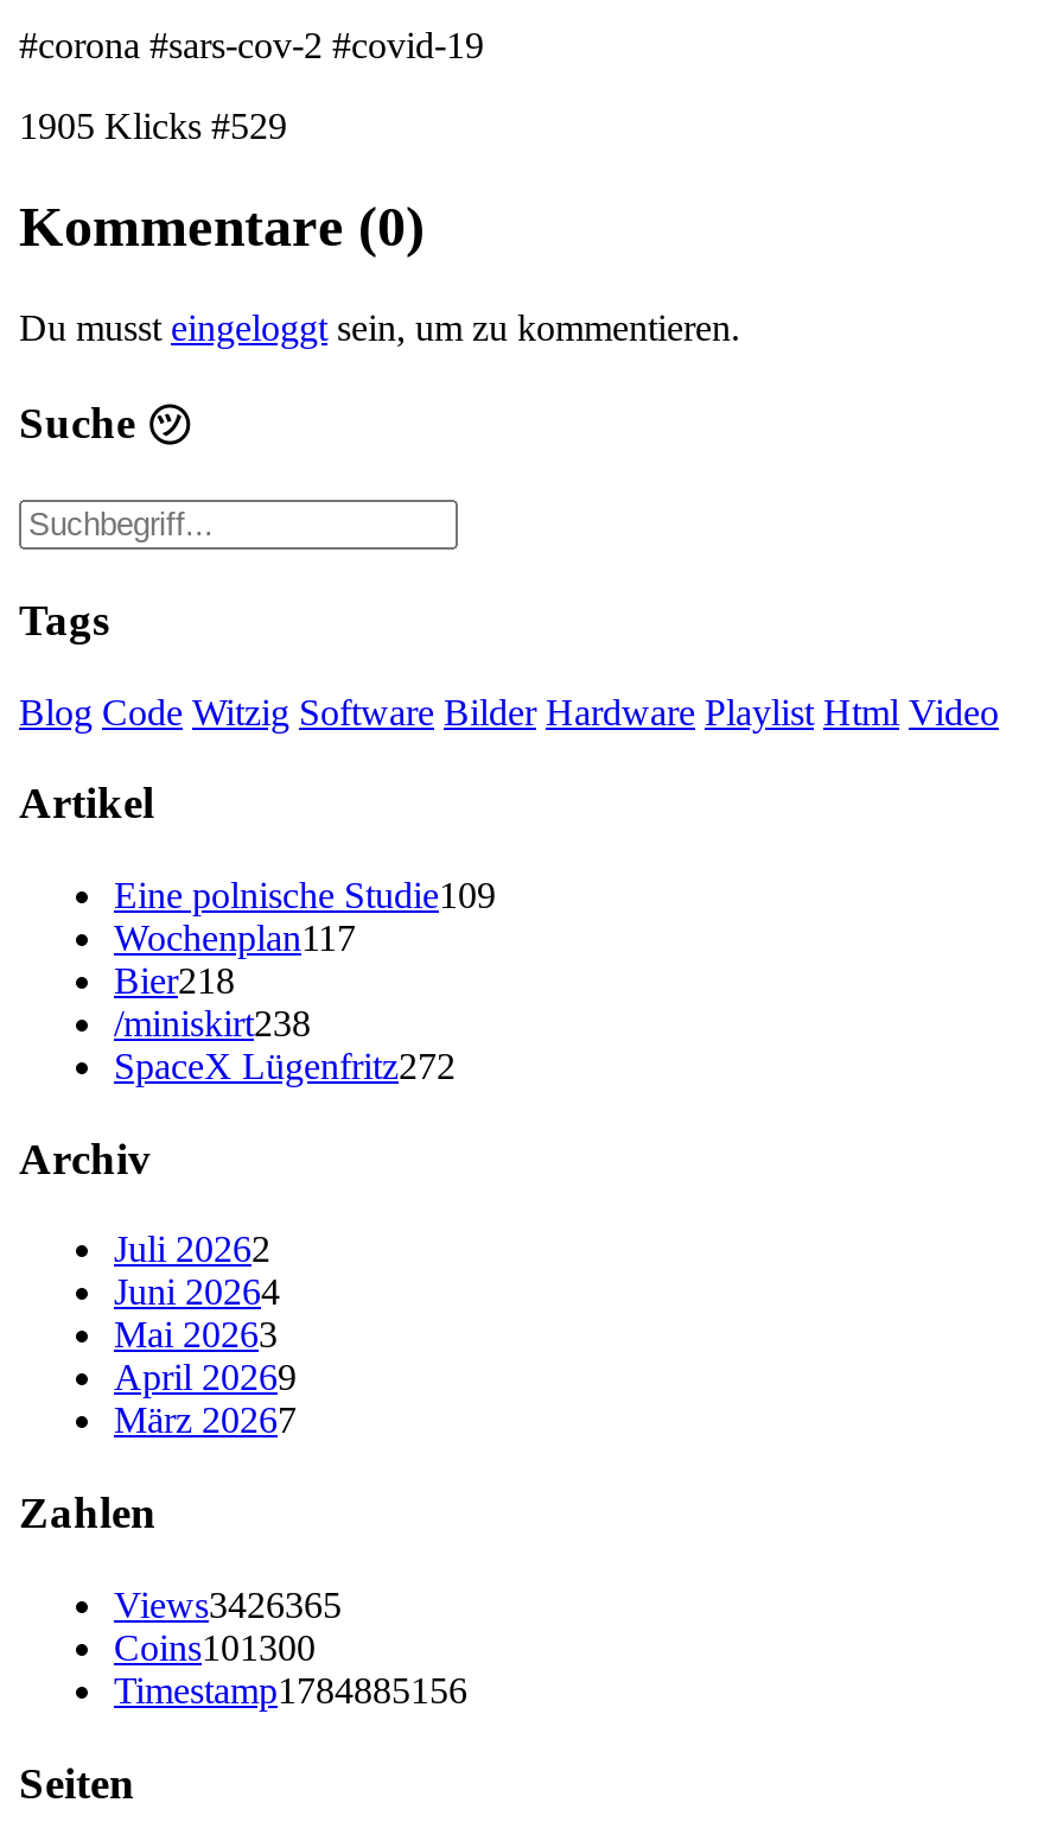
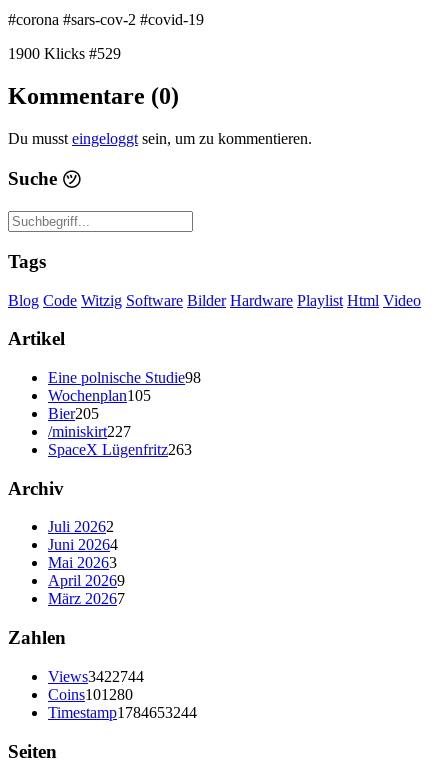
[19,105,287,146] 1905 Klicks #529 -> [8,45,121,62] 1900 Klicks #529
[114,875,496,915] Eine polnische Studie109 -> [48,369,201,386] Eine polnische Studie98
[114,917,356,958] Wochenplan117 -> [48,387,151,404] Wochenplan105
[114,960,235,1000] Bier218 -> [48,405,99,422] Bier205
[114,1003,311,1043] /miniskirt238 -> [48,423,131,440] /miniskirt227
[114,1046,456,1086] SpaceX Lügenfritz272 -> [48,441,192,458] SpaceX Lügenfritz263
[114,1584,342,1625] Views3426365 -> [48,668,144,685] Views3422744
[114,1627,316,1667] Coins101300 -> [48,686,133,703] Coins101280
[114,1670,467,1710] Timestamp1784885156 -> [48,704,197,721] Timestamp1784653244

